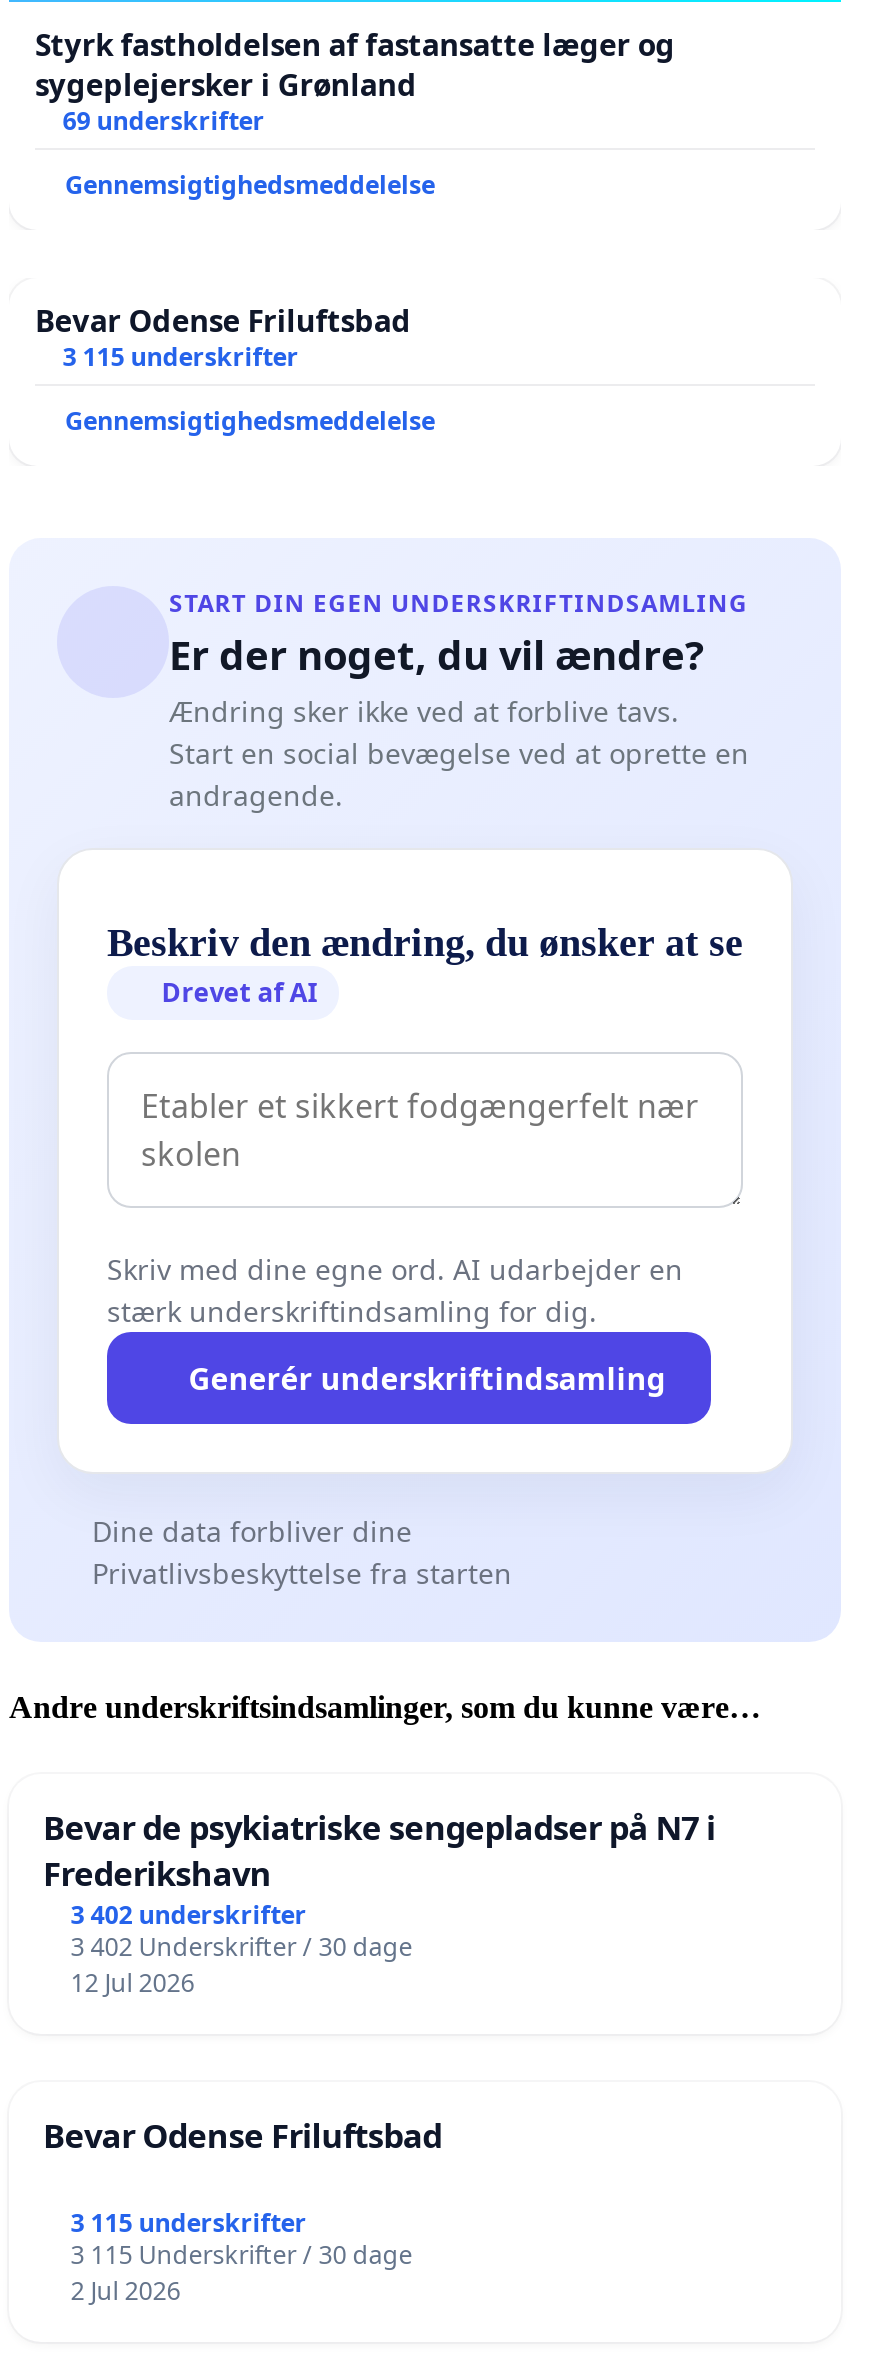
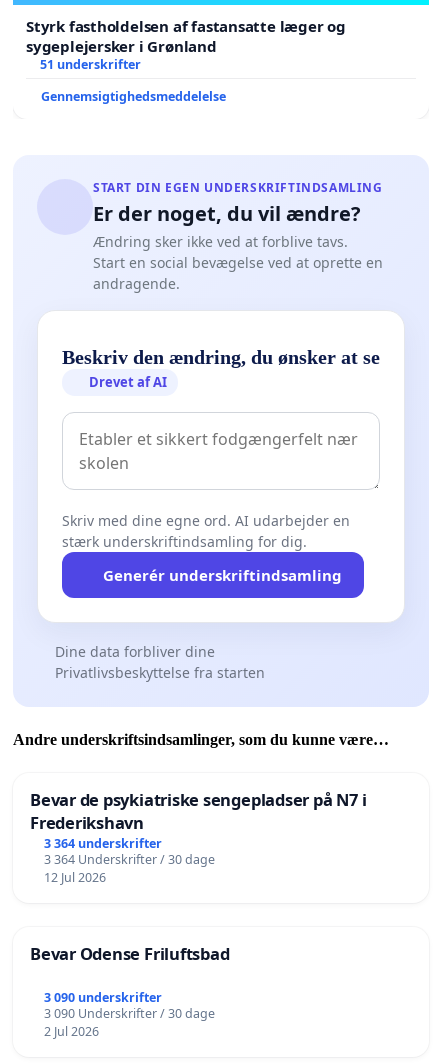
[35,105,435,375] 69 underskrifter | Gennemsigtighedsmeddelelse | Bevar Odense Friluftsbad | 3 115 underskrifter -> [40,56,141,73] 51 underskrifter
[71,1897,307,1931] 3 402 underskrifter -> [44,835,162,852] 3 364 underskrifter
[71,1929,413,1963] 3 402 Underskrifter / 30 dage -> [44,851,215,868] 3 364 Underskrifter / 30 dage
[71,2205,307,2239] 3 115 underskrifter -> [44,988,162,1005] 3 090 underskrifter
[71,2237,413,2271] 3 115 Underskrifter / 30 dage -> [44,1004,215,1021] 3 090 Underskrifter / 30 dage

